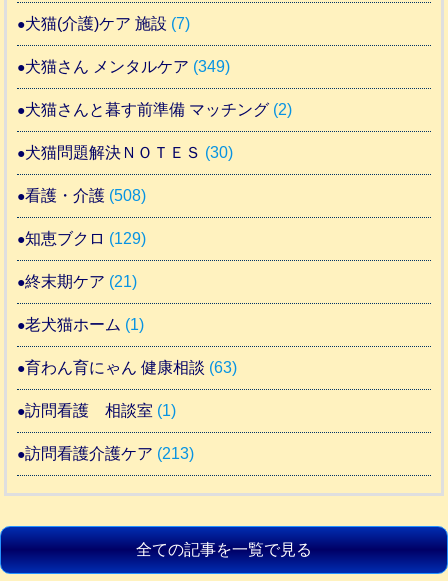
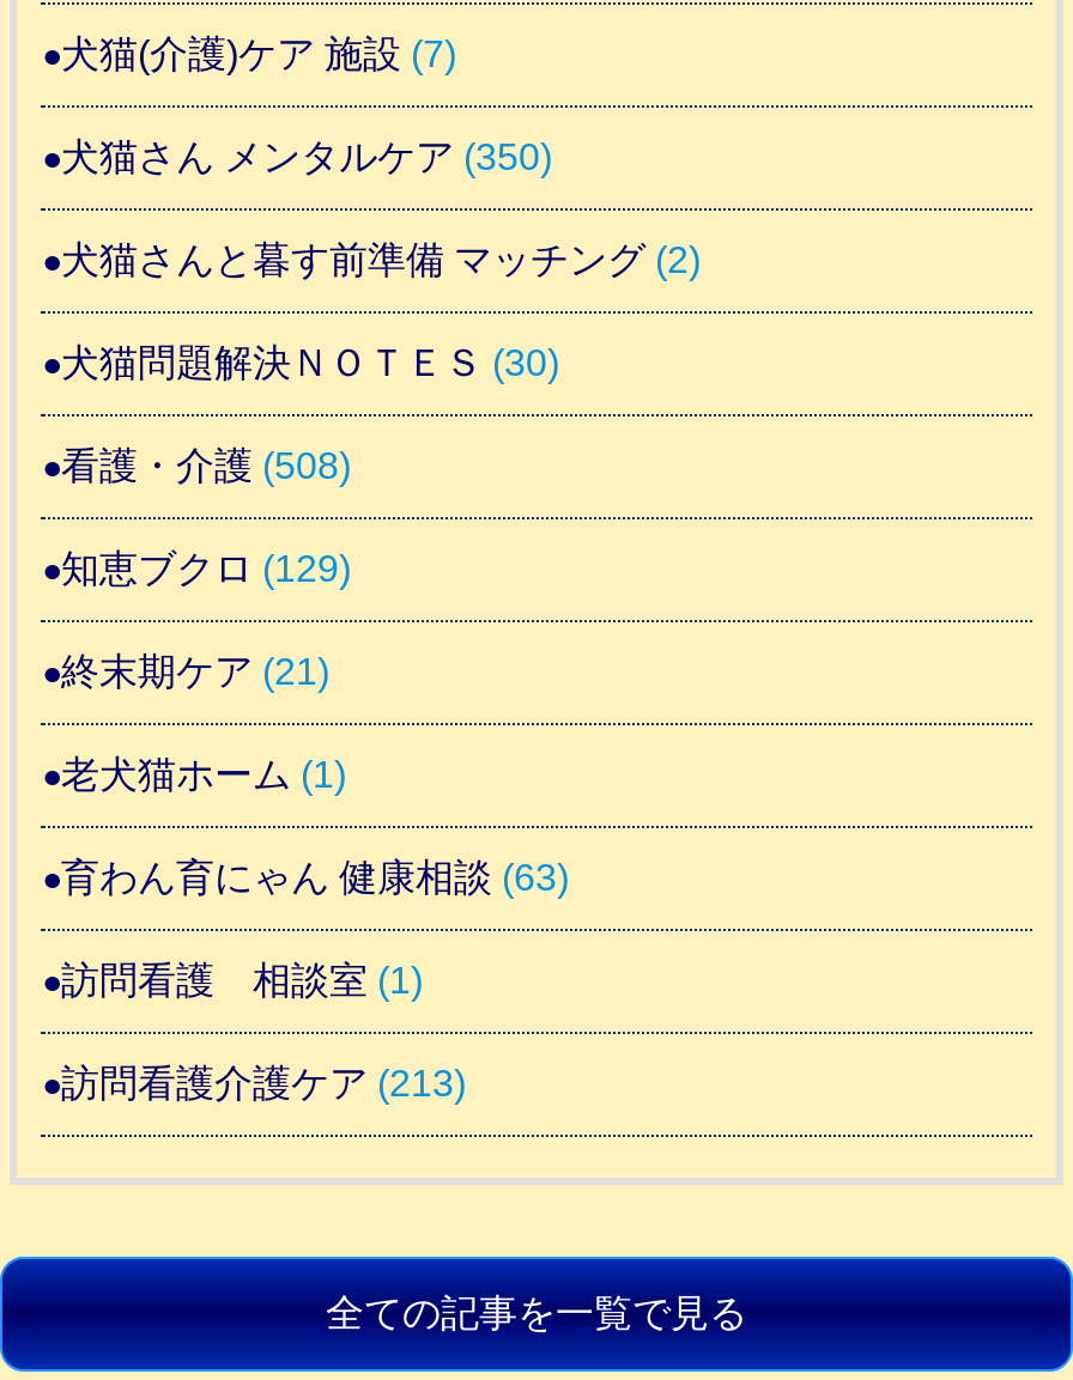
[25,58,230,75] 犬猫さん メンタルケア(349) -> [61,136,552,177] 犬猫さん メンタルケア(350)

